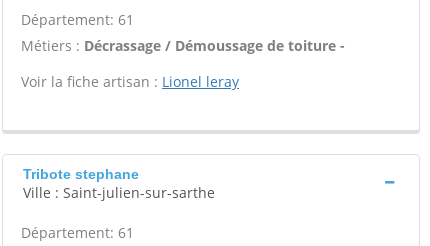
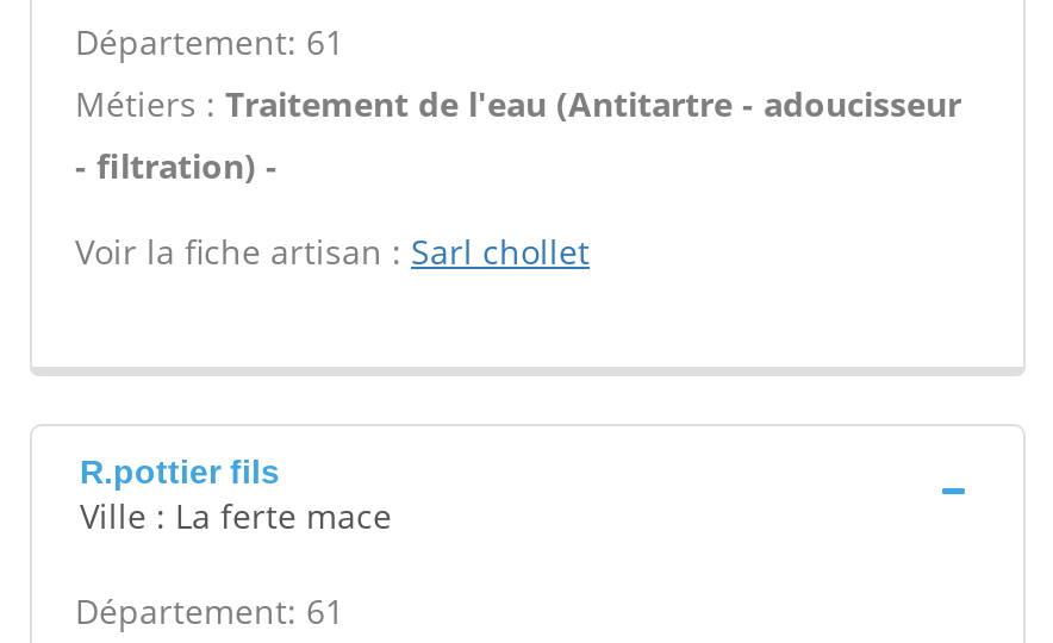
[21,36,345,55] Métiers : Décrassage / Démoussage de toiture - -> [75,81,961,188] Métiers : Traitement de l'eau (Antitartre - adoucisseur | - filtration) -
[21,72,239,91] Voir la fiche artisan : Lionel leray -> [75,229,590,274] Voir la fiche artisan : Sarl chollet
[23,166,215,202] Tribote stephane | Ville : Saint-julien-sur-sarthe -> [80,452,392,538] R.pottier fils | Ville : La ferte mace

